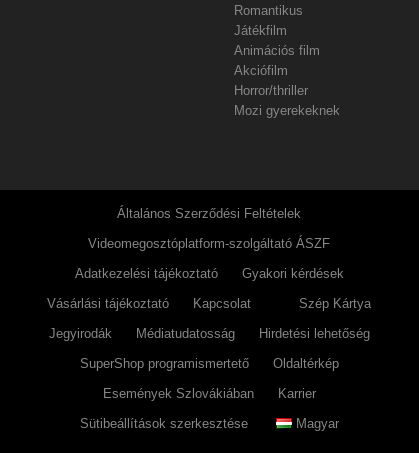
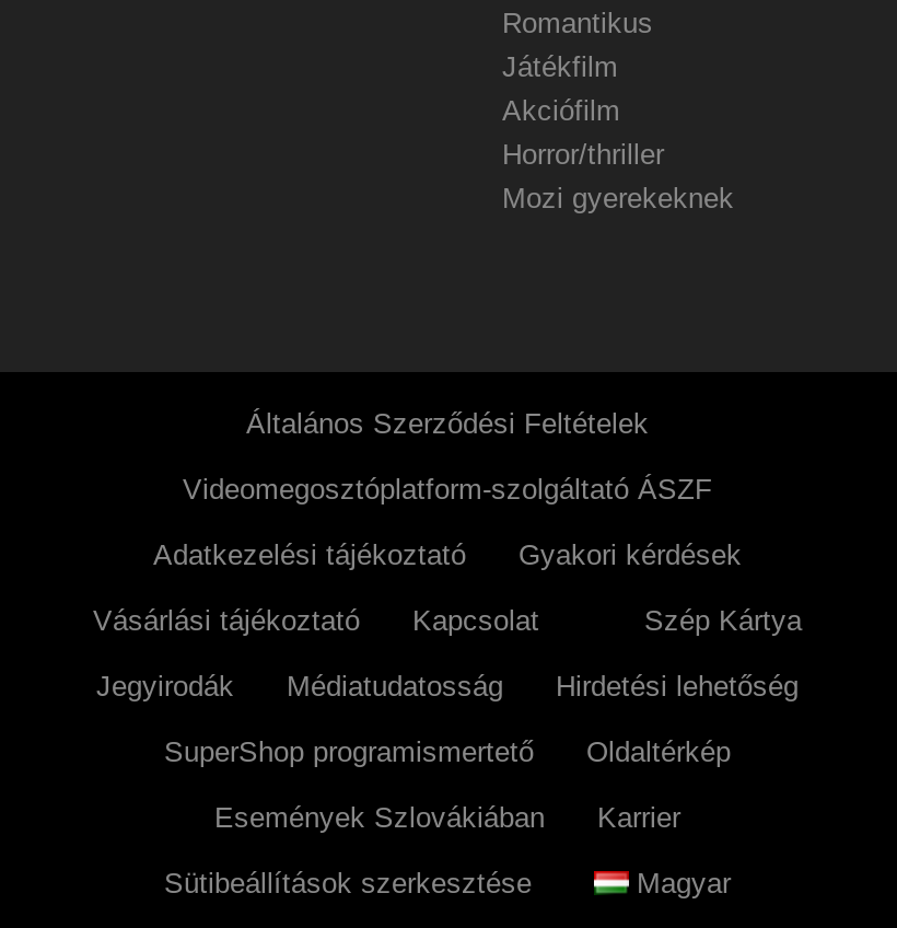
[234,43,320,58] Animációs film -> none

